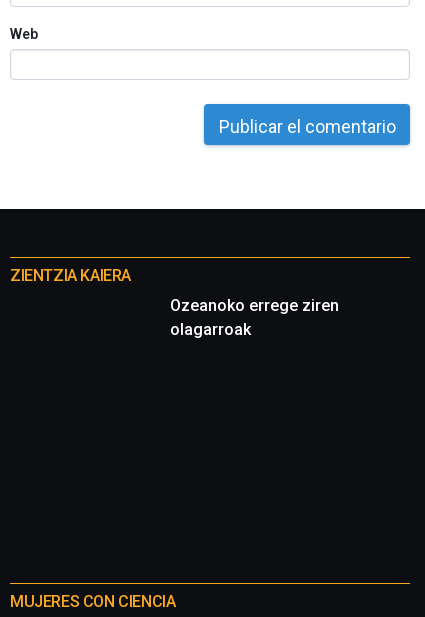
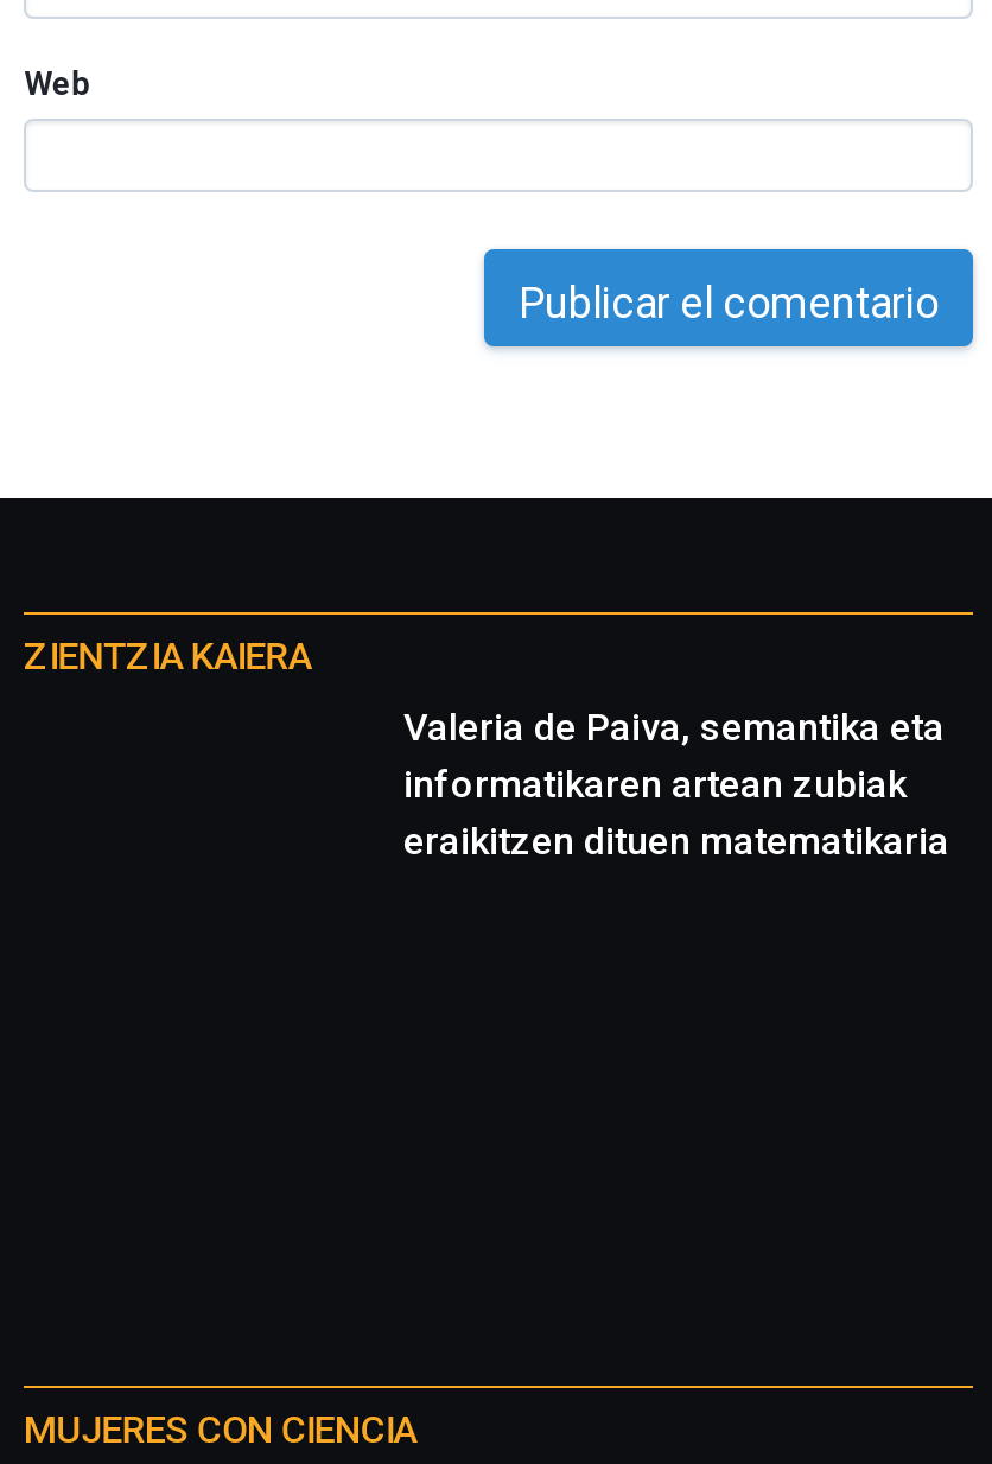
[170,296,339,339] Ozeanoko errege ziren | olagarroak -> [403,704,949,863] Valeria de Paiva, semantika eta | informatikaren artean zubiak | eraikitzen dituen matematikaria

